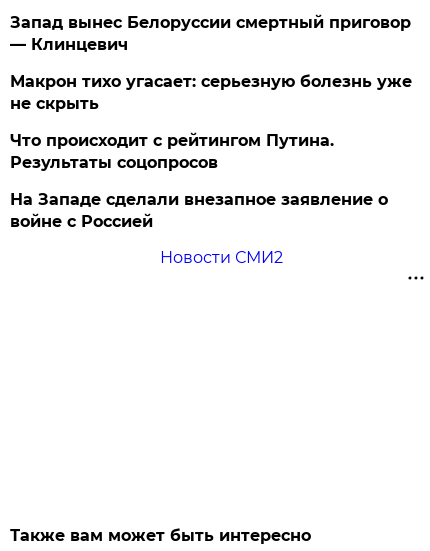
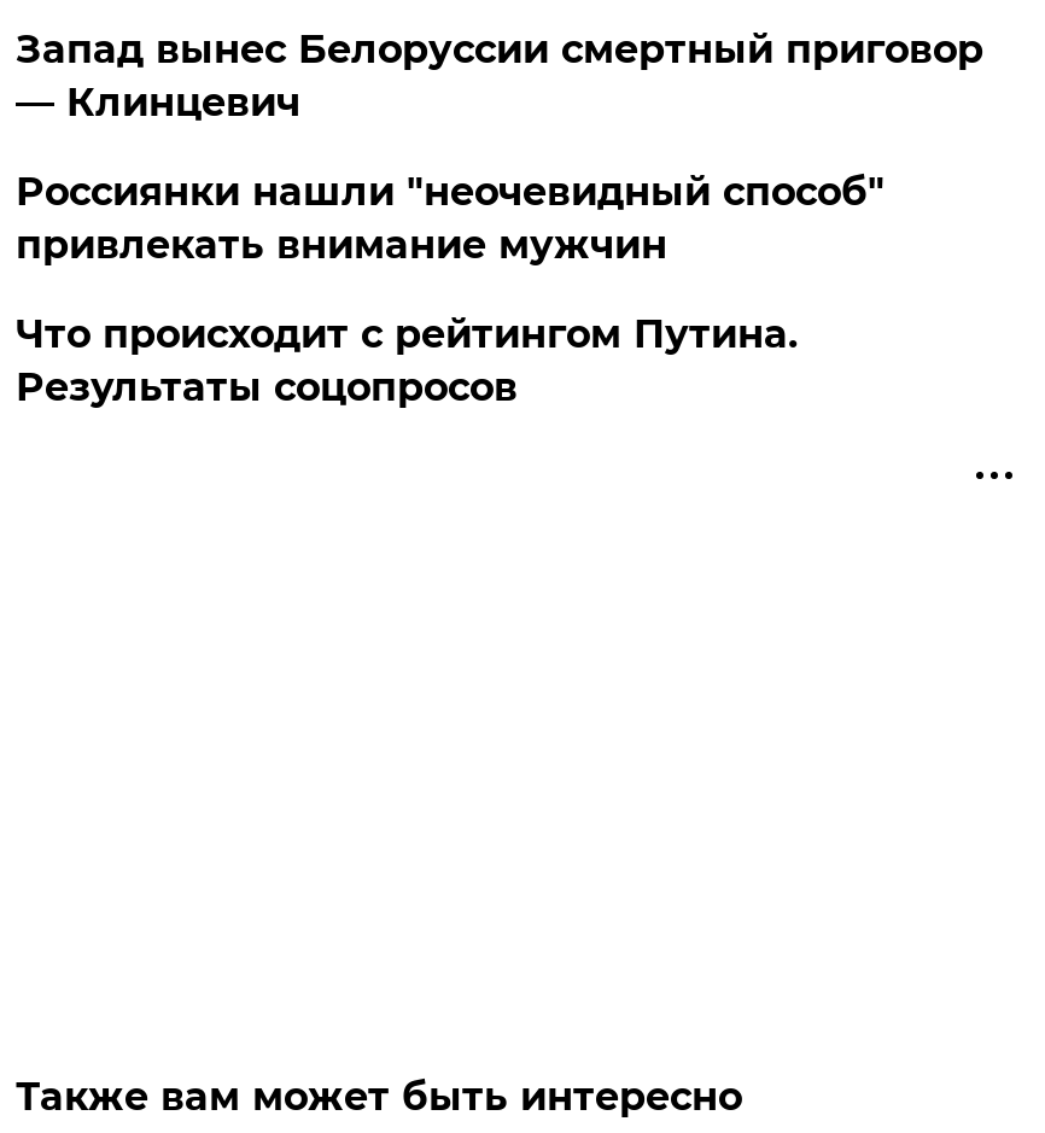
[10,72,412,113] Макрон тихо угасает: серьезную болезнь уже | не скрыть -> [15,169,884,268] Россиянки нашли "неочевидный способ" | привлекать внимание мужчин
[10,190,388,267] На Западе сделали внезапное заявление о | войне с Россией | Новости СМИ2 -> none

